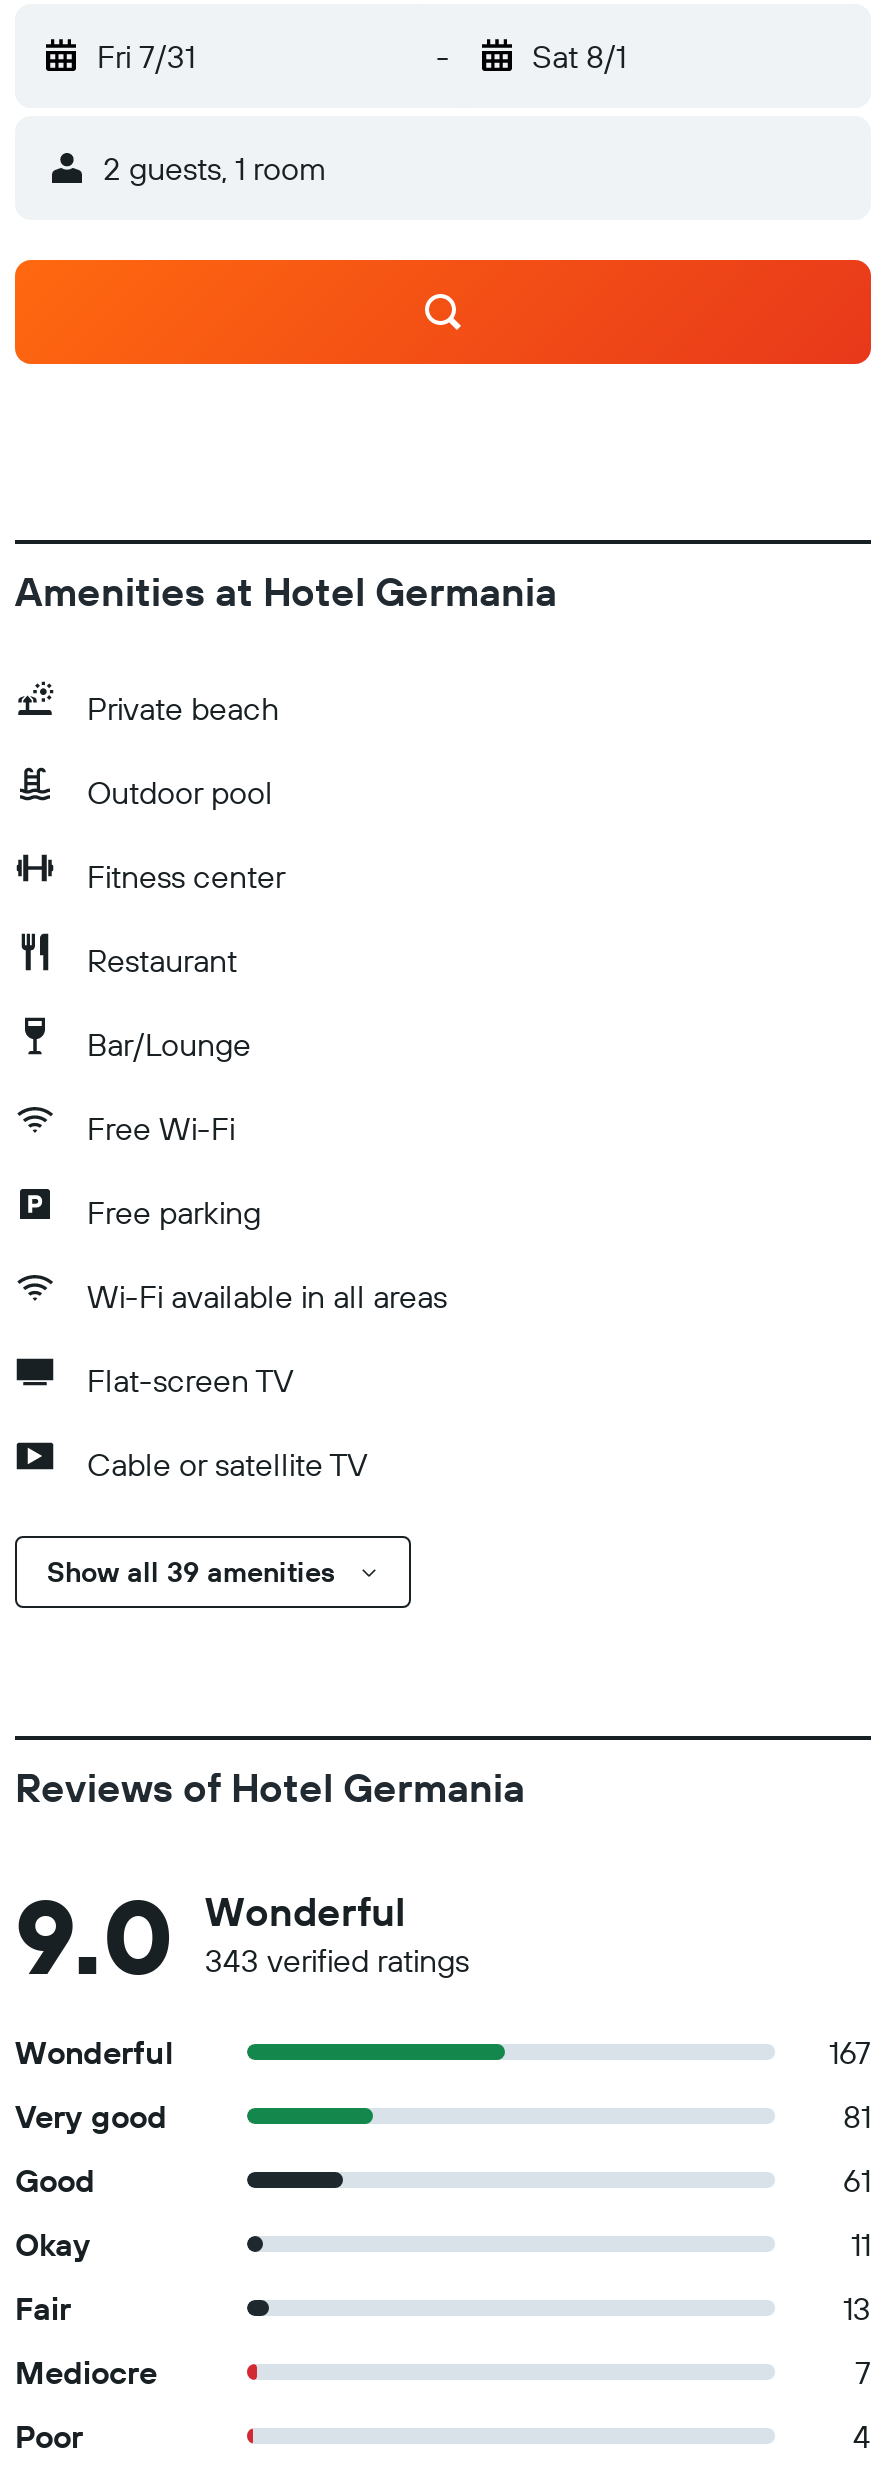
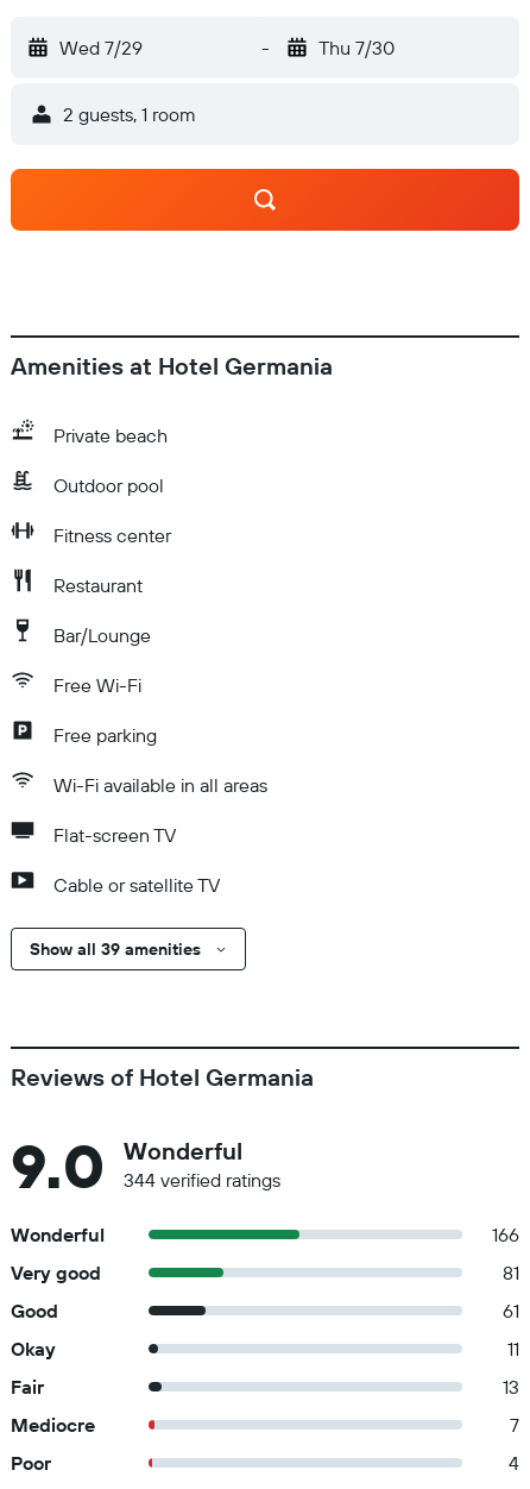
[97,36,195,76] Fri 7/31 -> [59,36,143,59] Wed 7/29
[532,36,626,76] Sat 8/1 -> [318,36,394,59] Thu 7/30
[205,1940,469,1980] 343 verified ratings -> [124,1168,280,1192] 344 verified ratings
[829,2032,871,2072] 167 -> [492,1223,519,1246] 166

